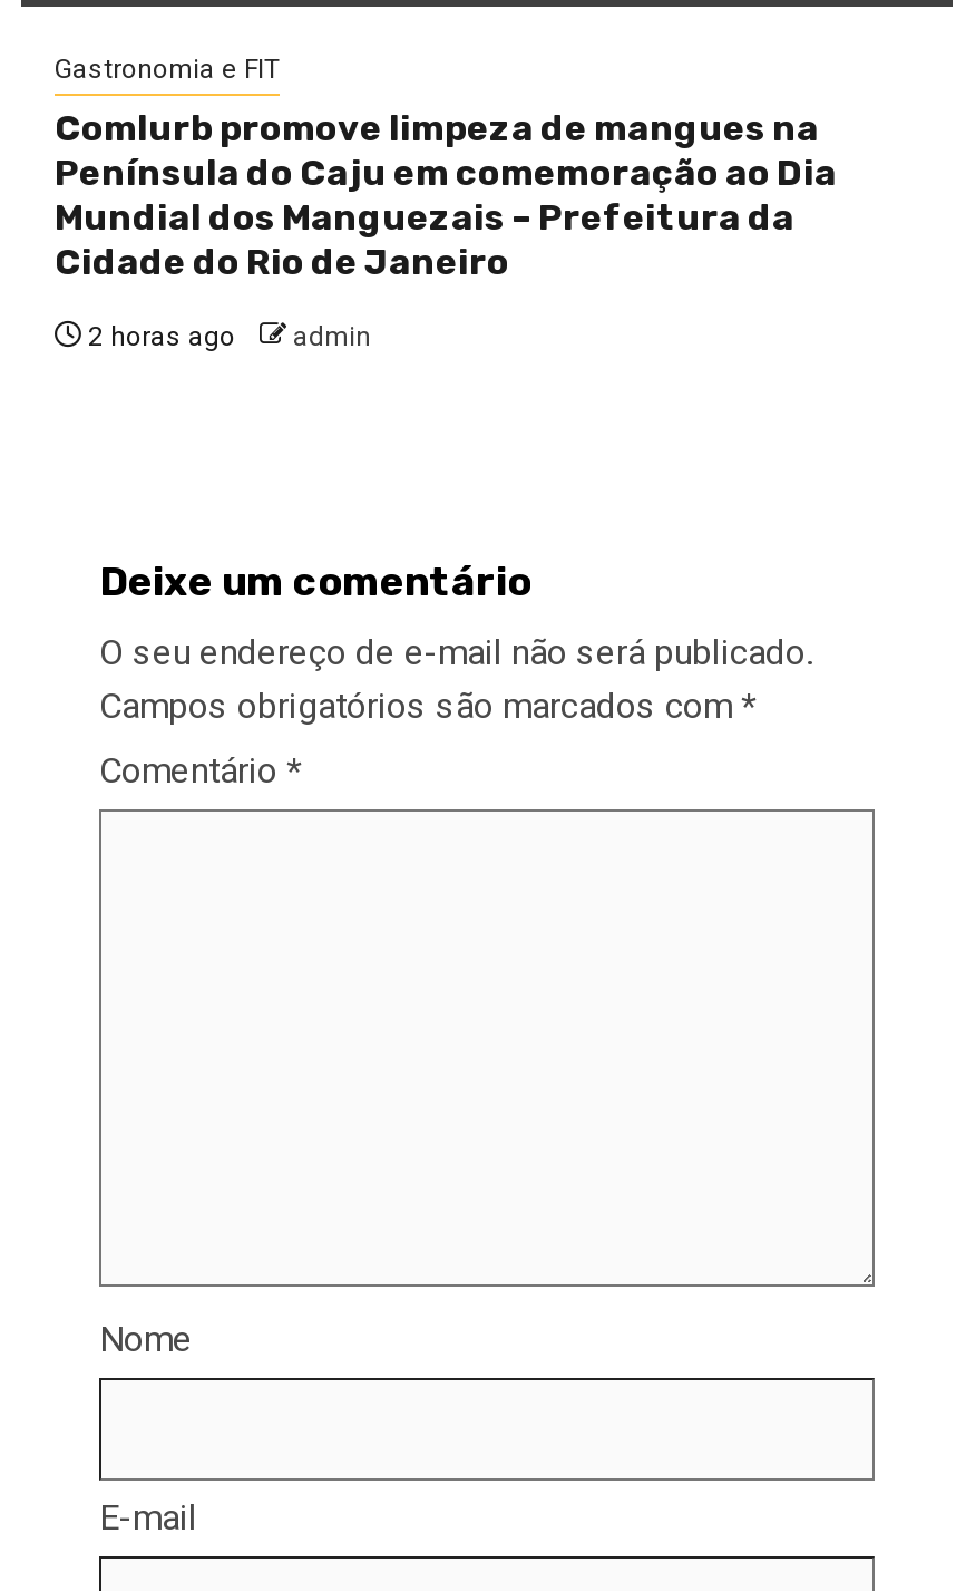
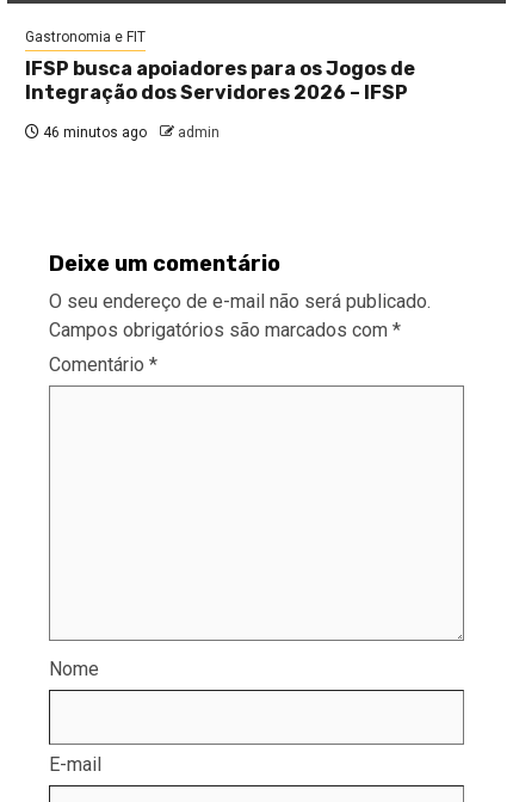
[55,108,837,284] Comlurb promove limpeza de mangues na | Península do Caju em comemoração ao Dia | Mundial dos Manguezais – Prefeitura da | Cidade do Rio de Janeiro -> [25,58,415,104] IFSP busca apoiadores para os Jogos de | Integração dos Servidores 2026 – IFSP
[81,322,371,353] 2 horas ago admin -> [39,125,220,141] 46 minutos ago admin

